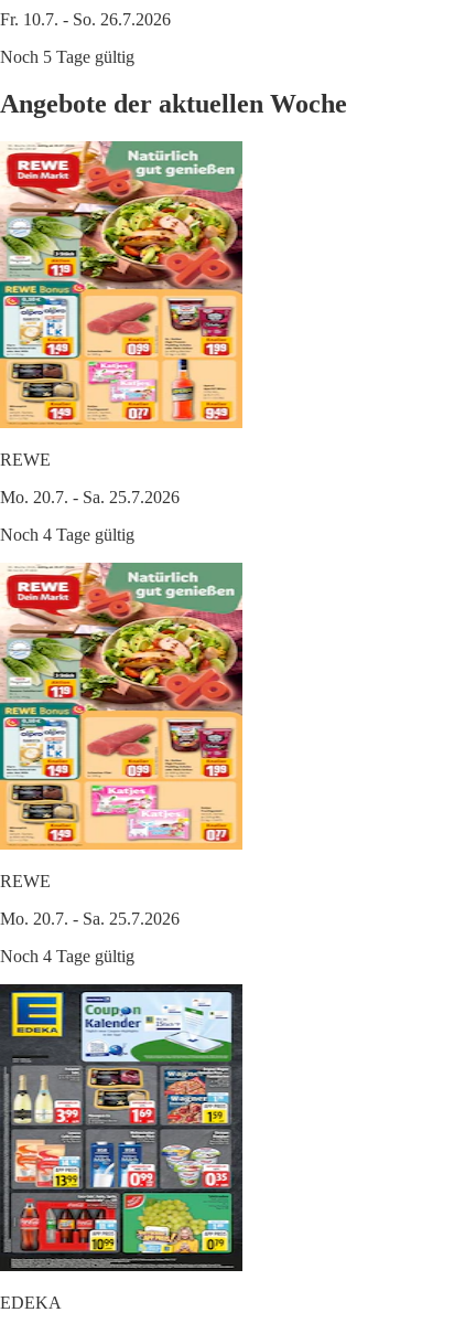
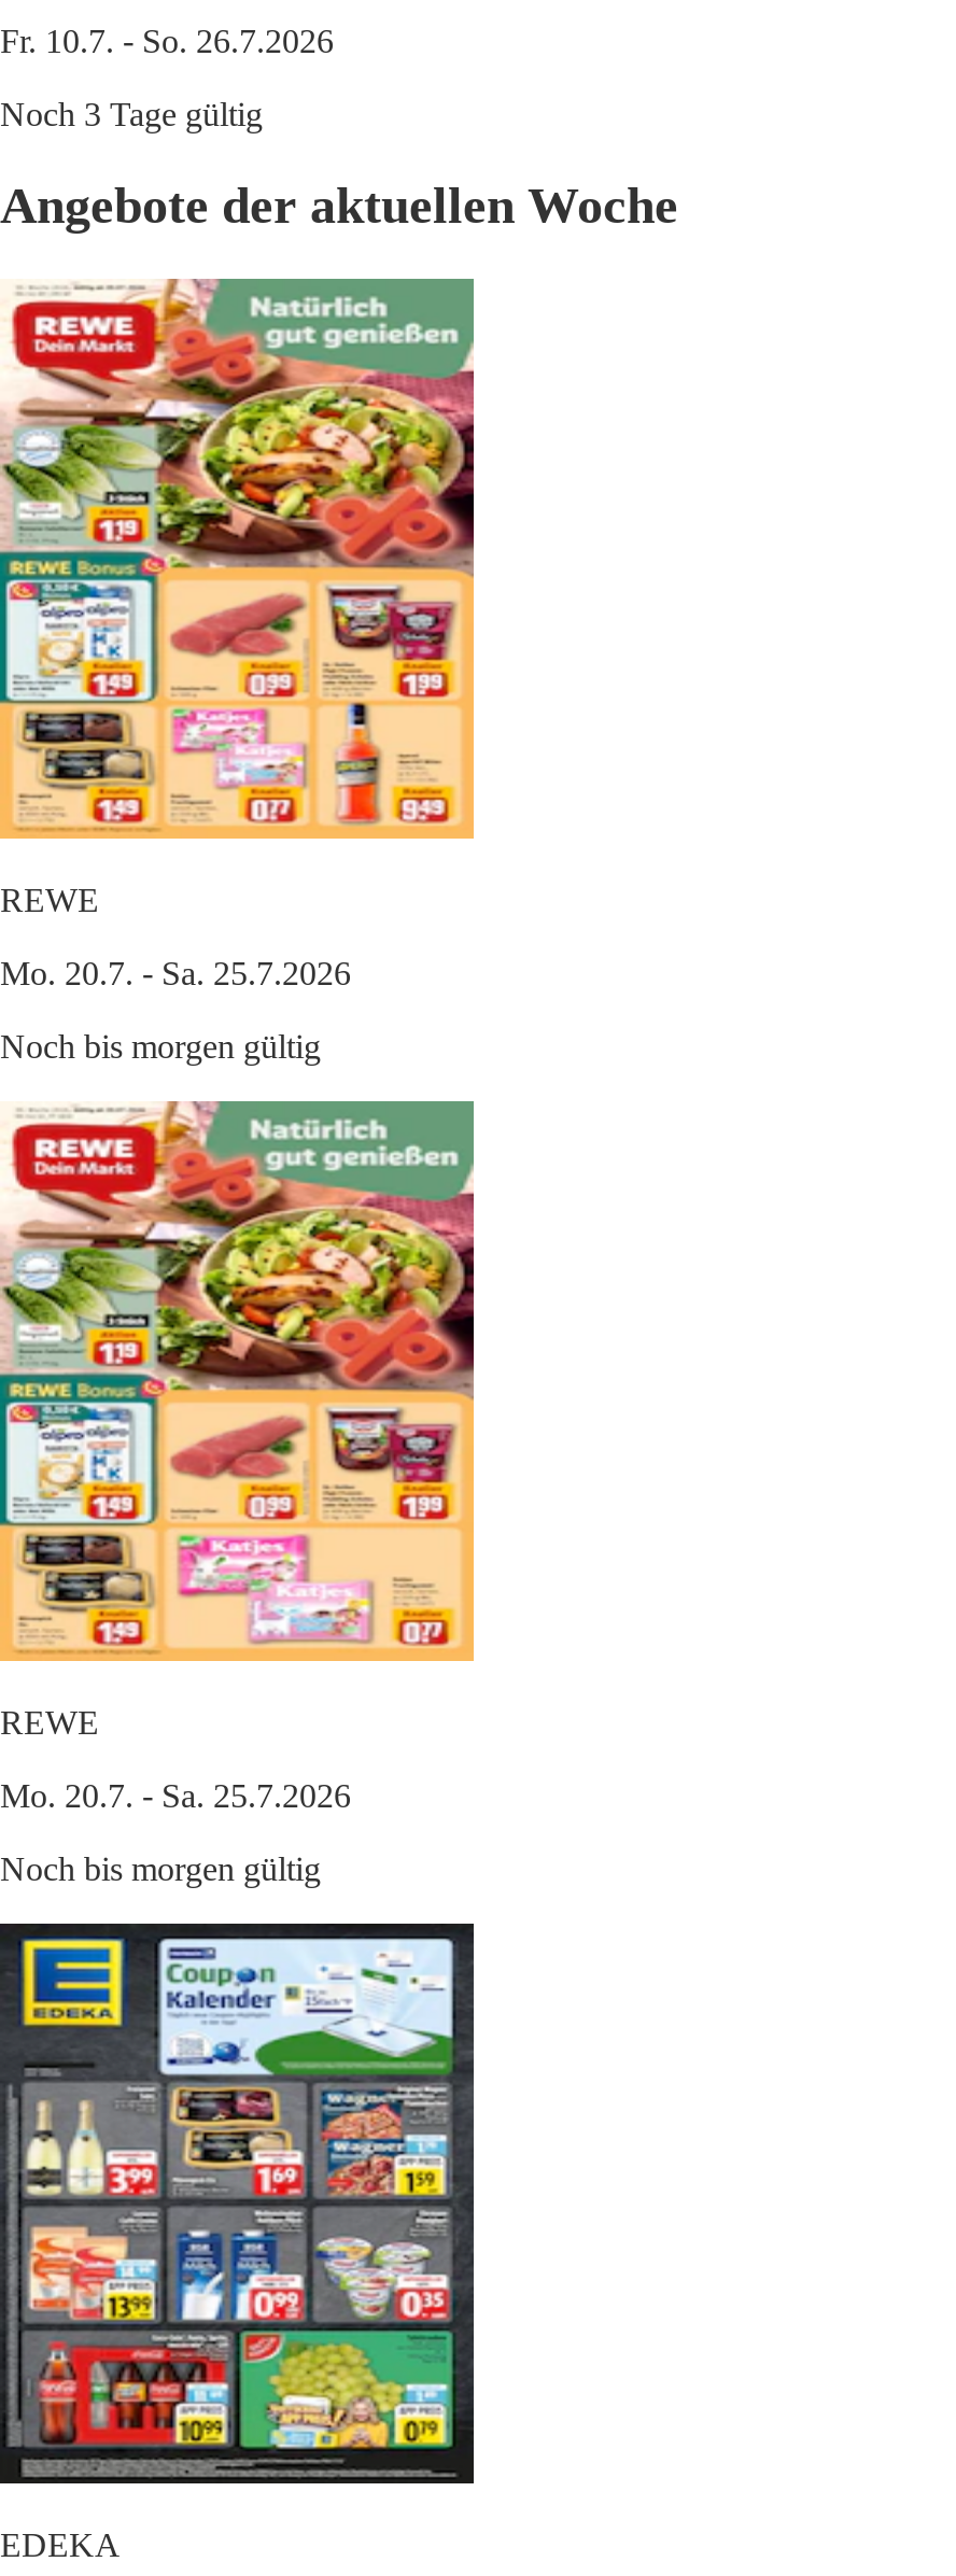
[0,47,134,66] Noch 5 Tage gültig -> [0,95,263,132] Noch 3 Tage gültig
[0,525,134,544] Noch 4 Tage gültig -> [0,1027,321,1064] Noch bis morgen gültig
[0,946,134,965] Noch 4 Tage gültig -> [0,1850,321,1886] Noch bis morgen gültig

